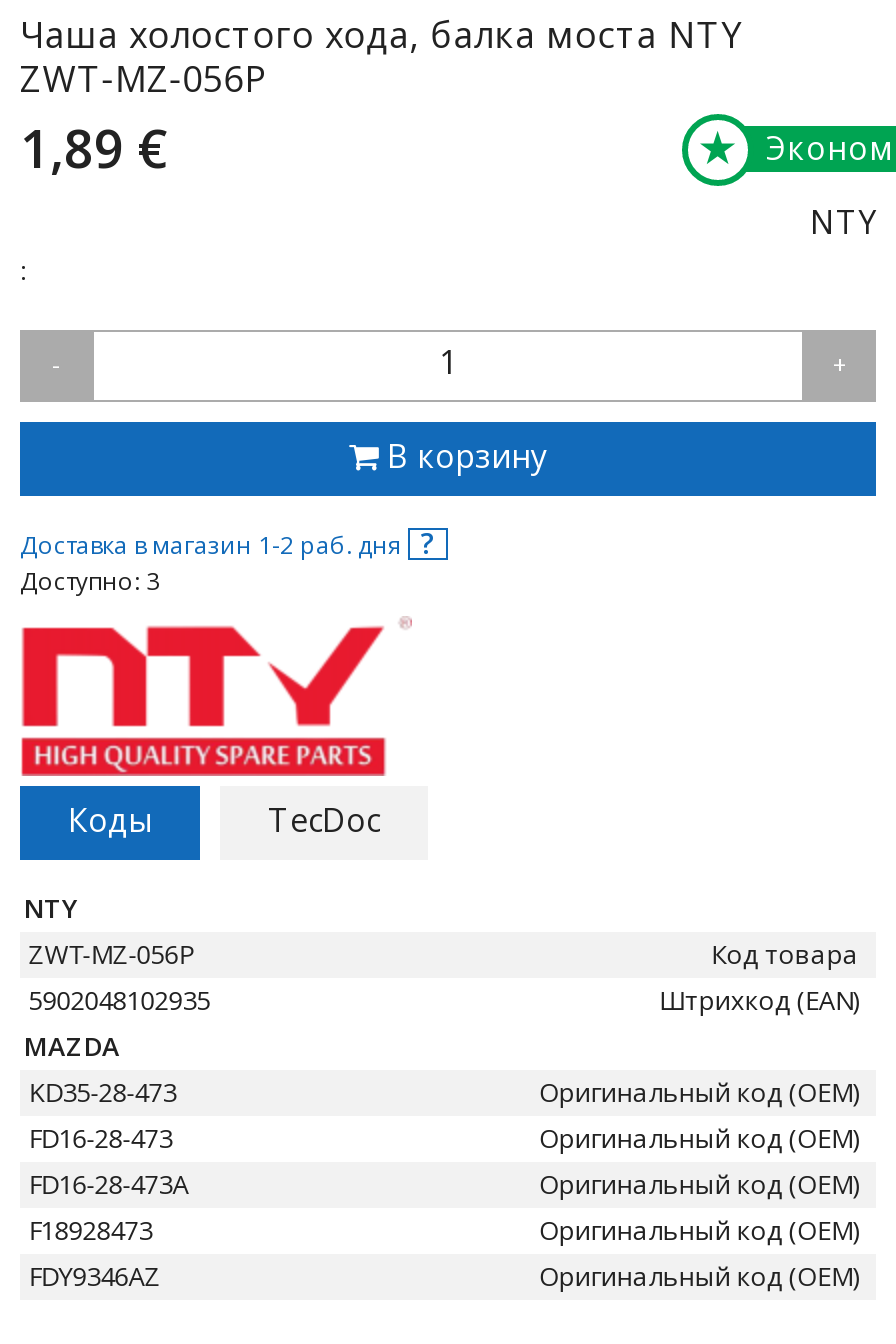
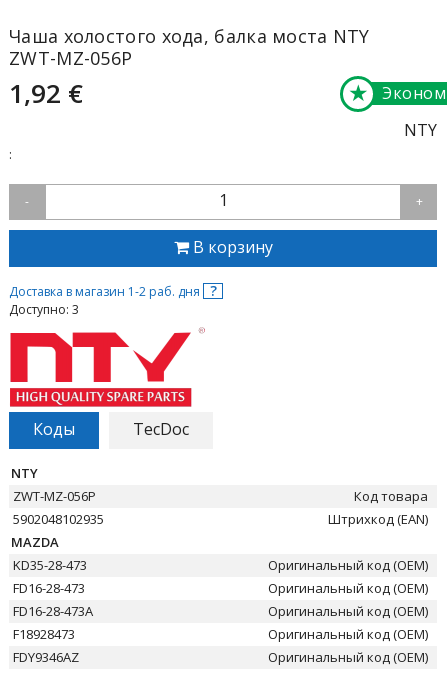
[20,112,168,184] 1,89 € -> [9,75,83,111] 1,92 €

